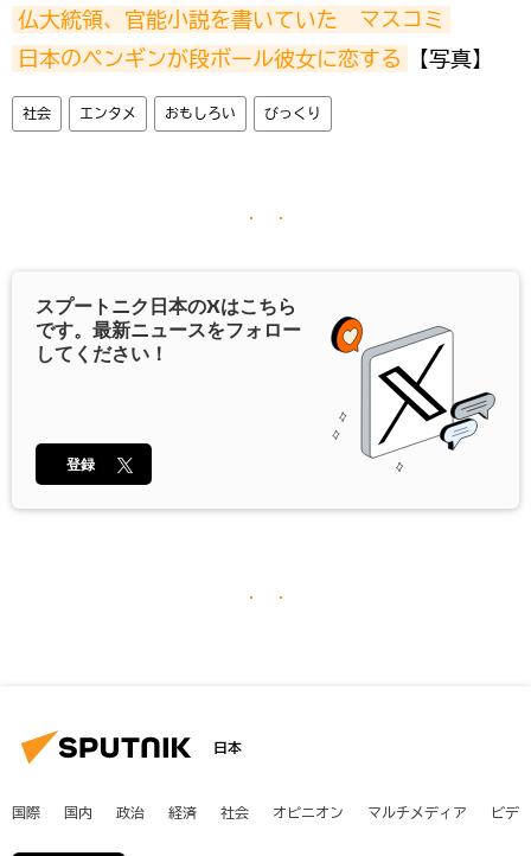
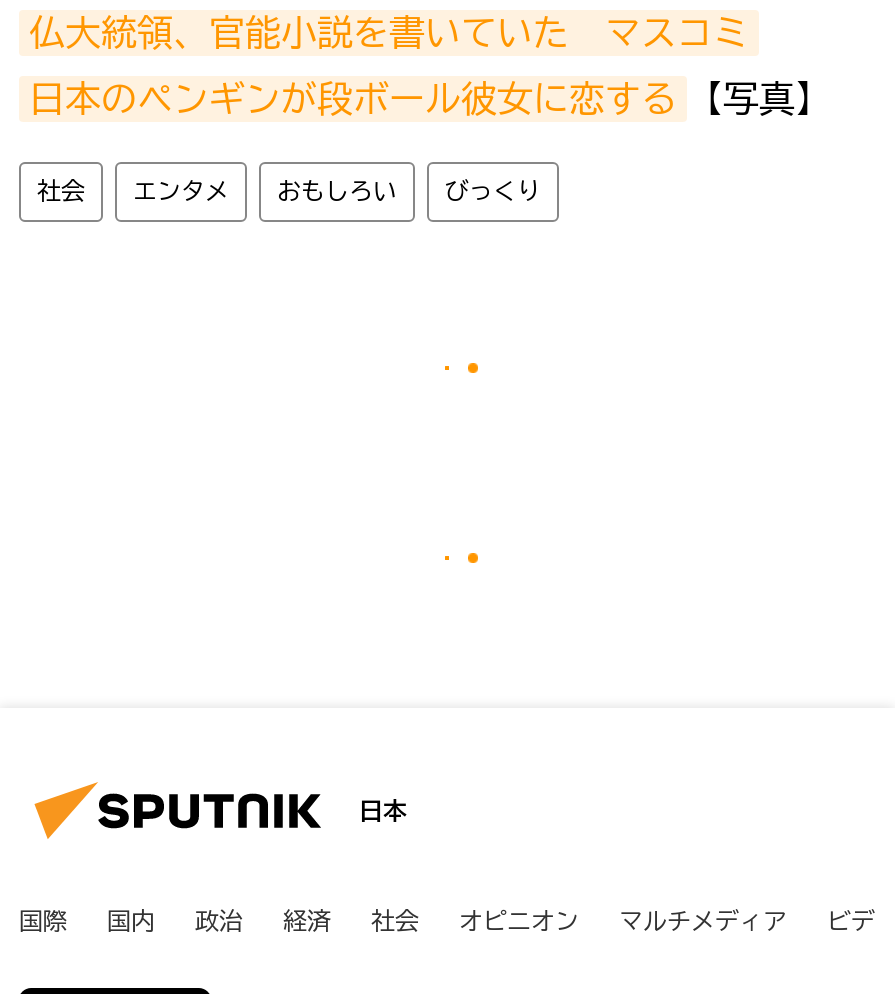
[36,292,497,472] [image] | スプートニク日本のXはこちら | です。最新ニュースをフォロー | してください！ -> none
[66,453,95,476] 登録 -> none

